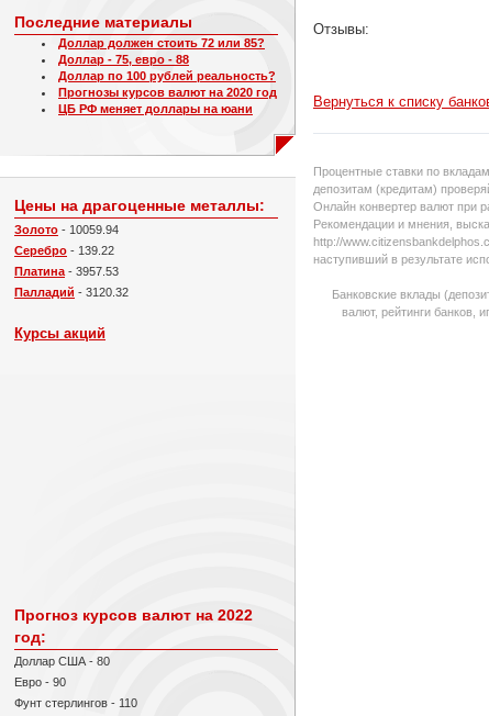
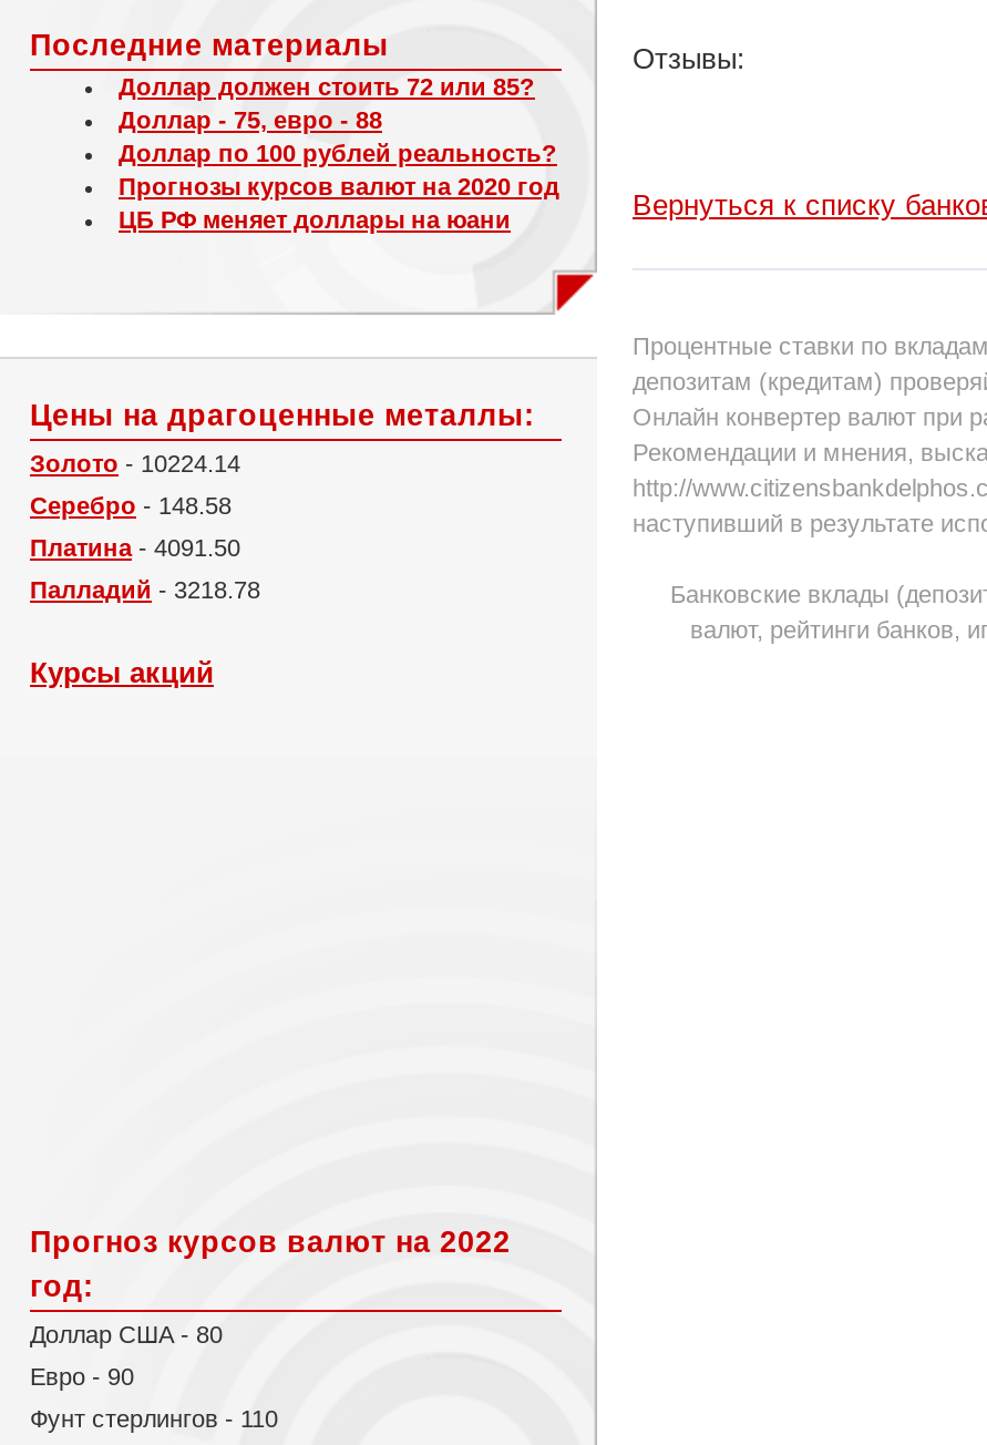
[14,223,119,237] Золото - 10059.94 -> [30,451,240,477] Золото - 10224.14
[14,244,114,257] Серебро - 139.22 -> [30,493,232,519] Серебро - 148.58
[14,265,119,278] Платина - 3957.53 -> [30,535,240,562] Платина - 4091.50
[14,286,129,299] Палладий - 3120.32 -> [30,577,260,604] Палладий - 3218.78

